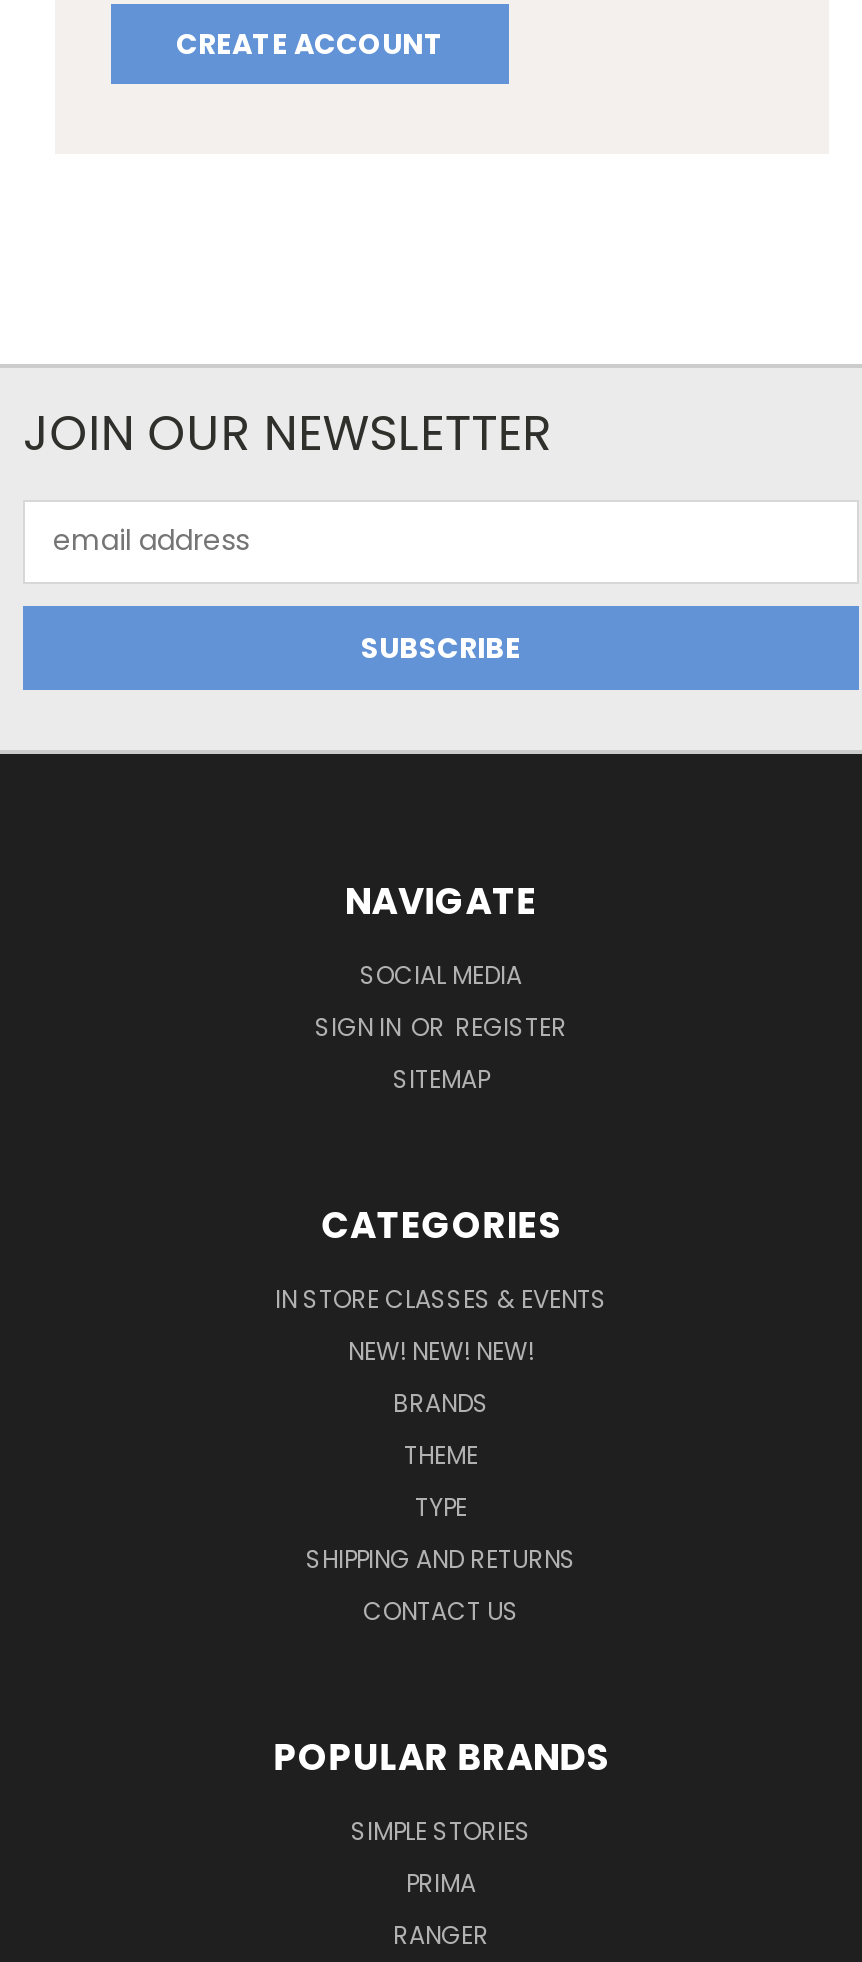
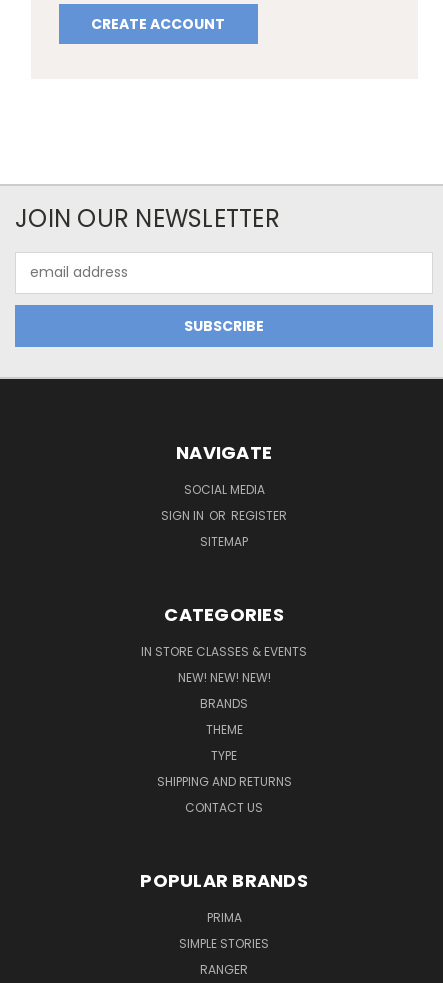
moved [351,1814,531,1848] -> [179,935,269,952]: SIMPLE STORIES
moved [406,1866,476,1900] -> [206,909,241,926]: PRIMA

